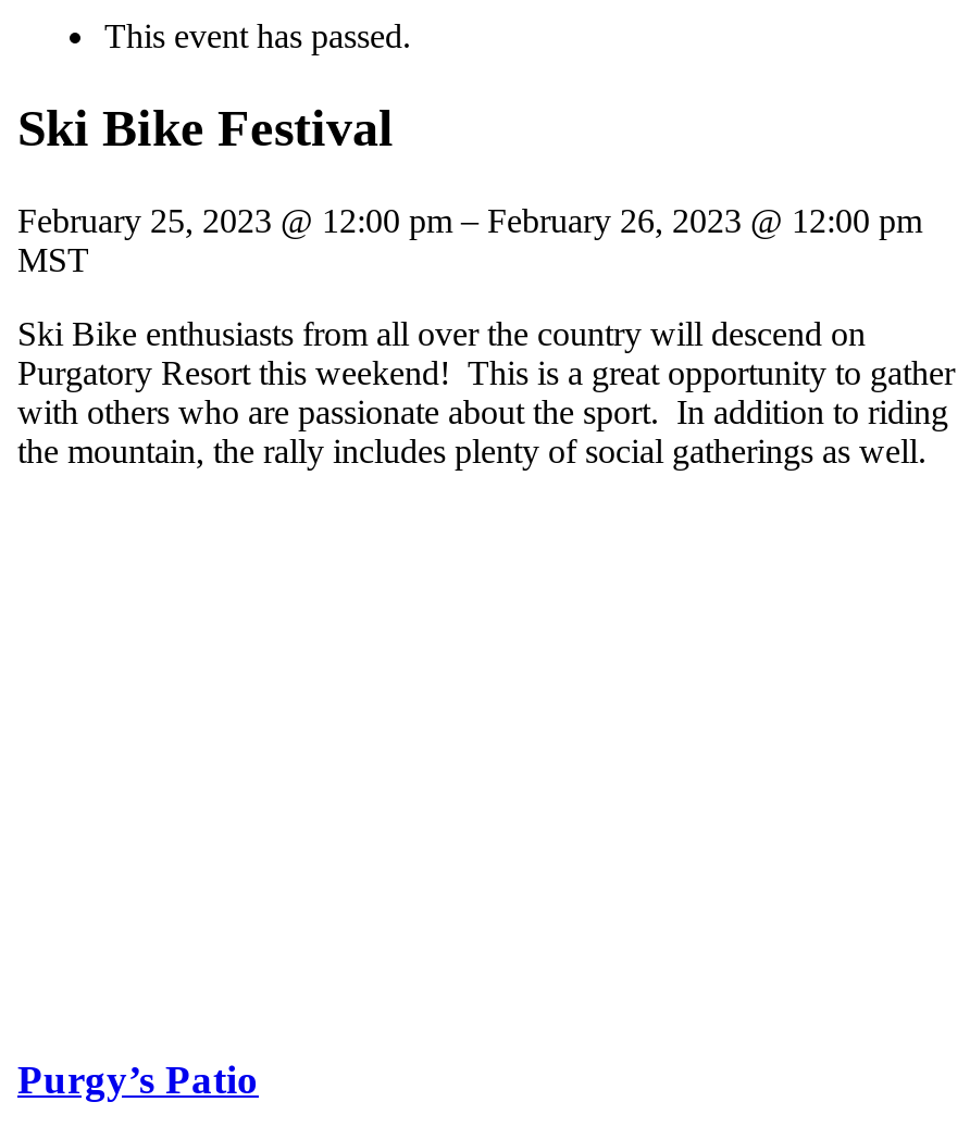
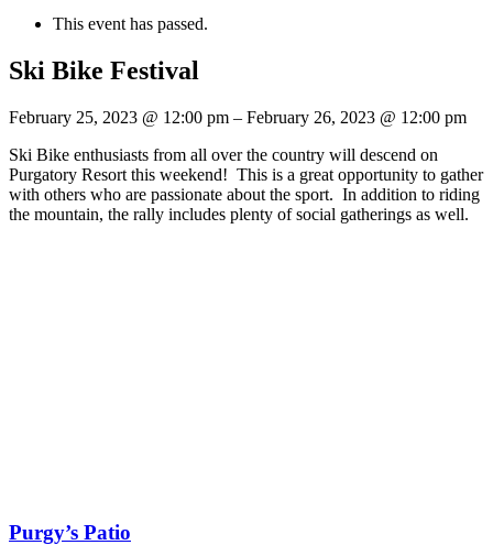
[17,241,89,278] MST -> none

